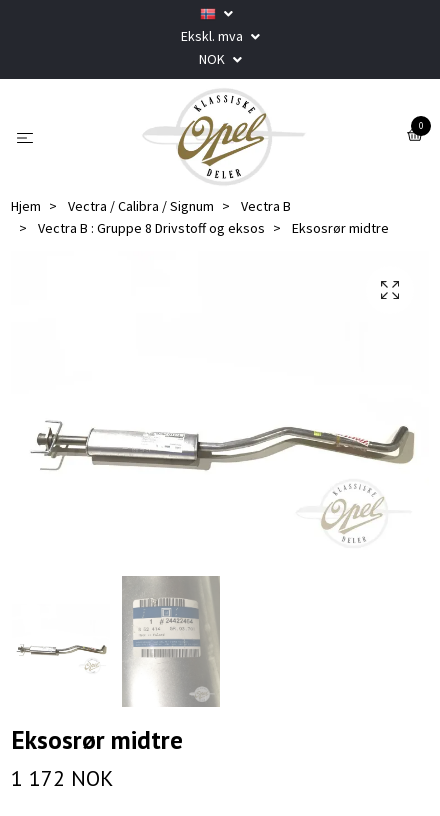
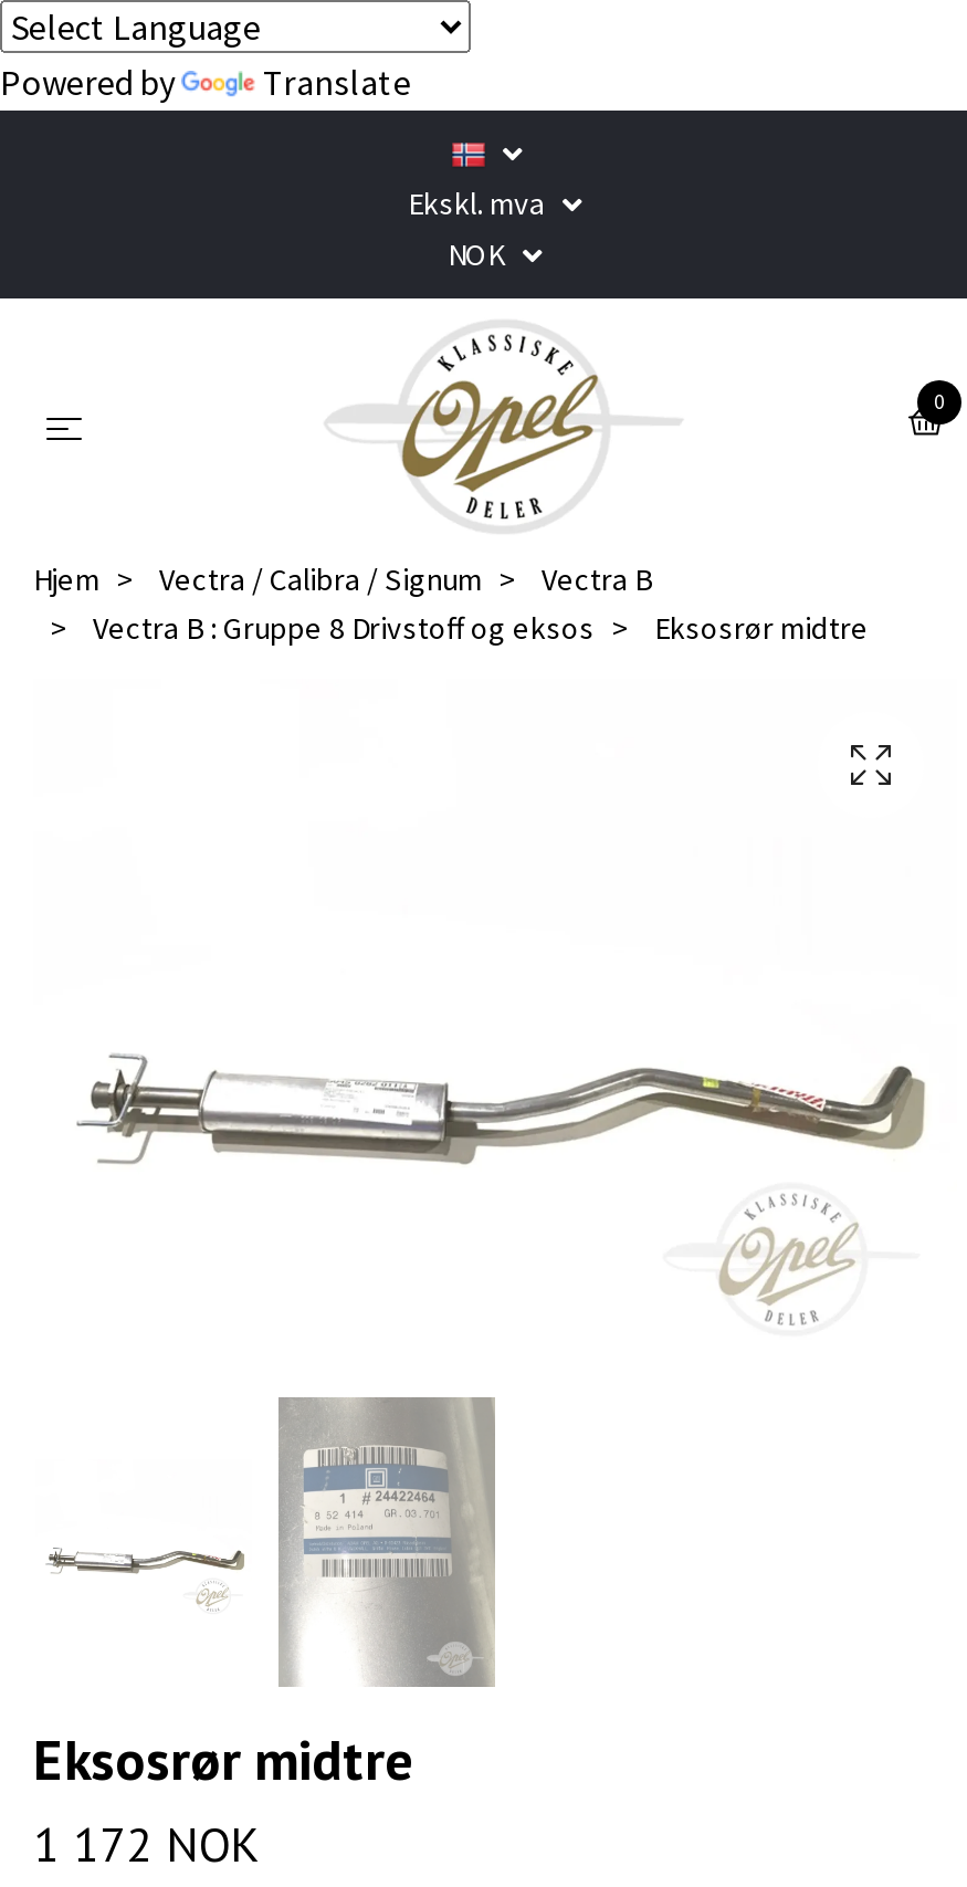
none -> [0,60,411,104] Powered by | Translate

